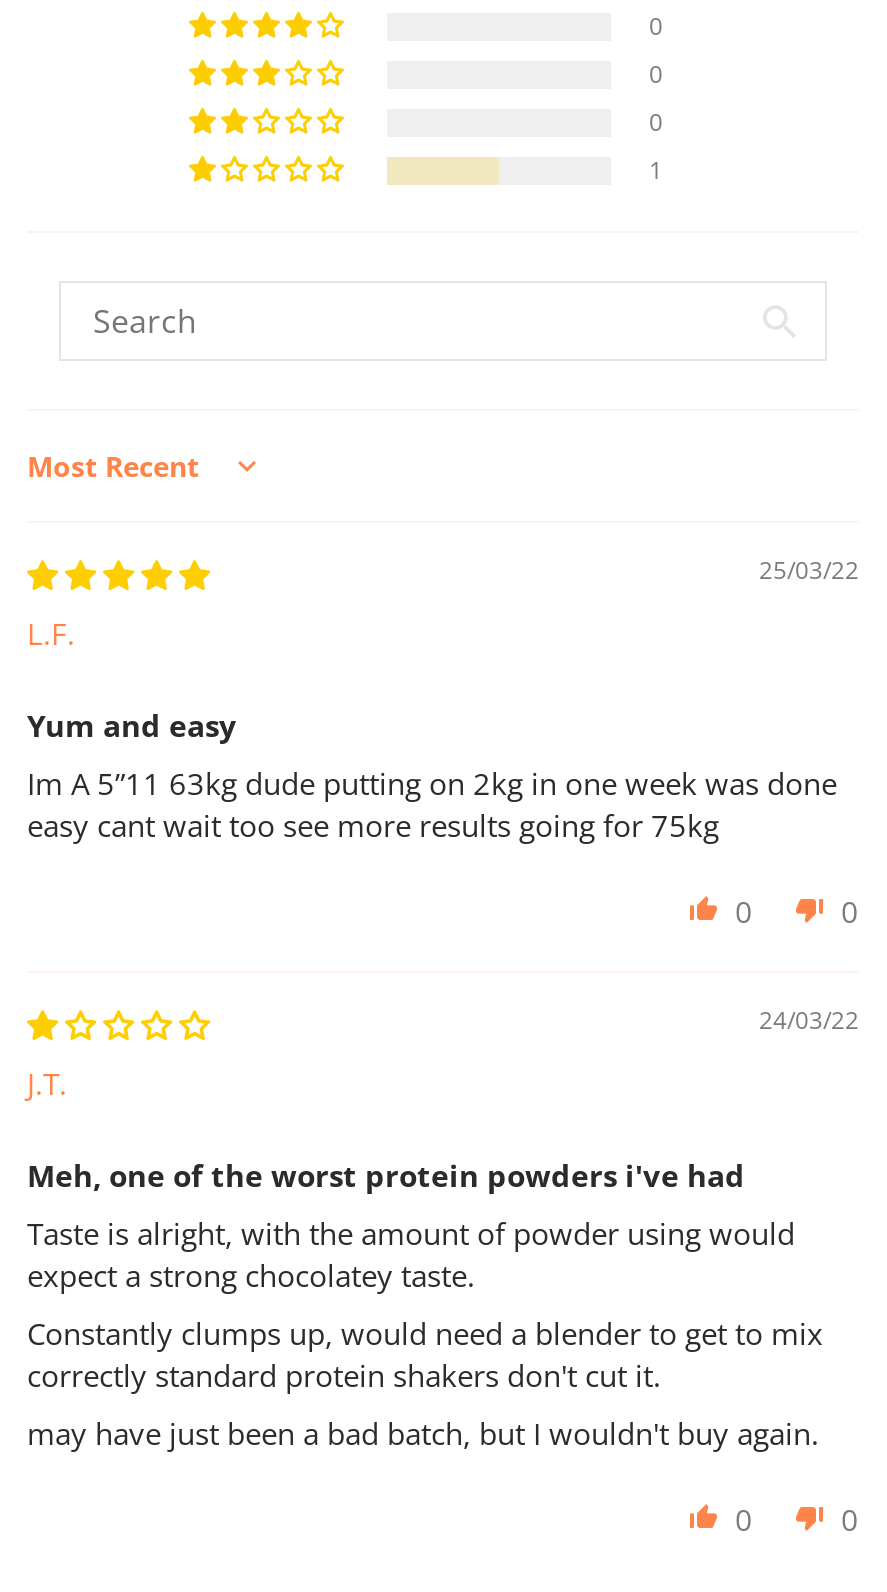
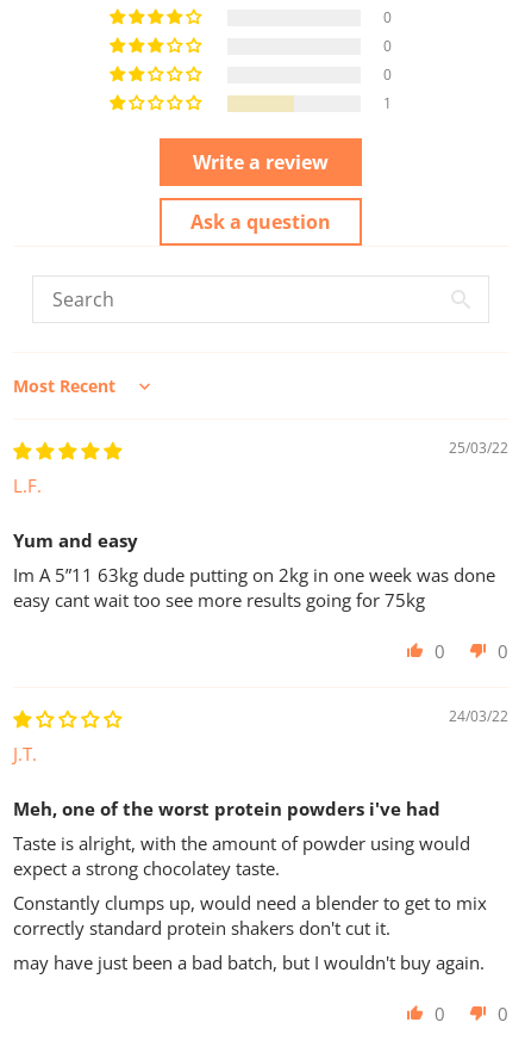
none -> [190,149,331,235] Write a review | Ask a question

